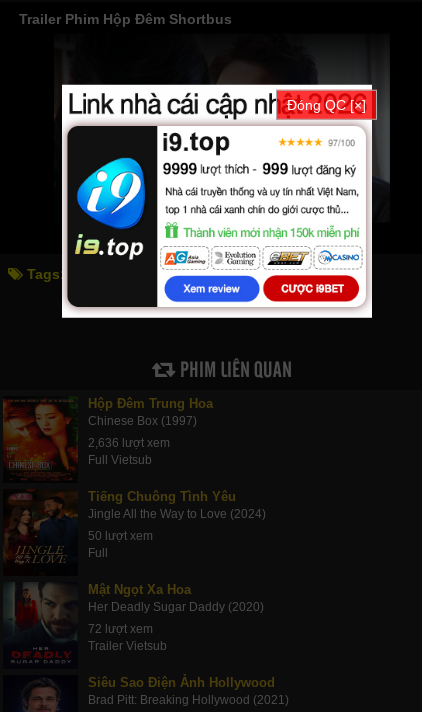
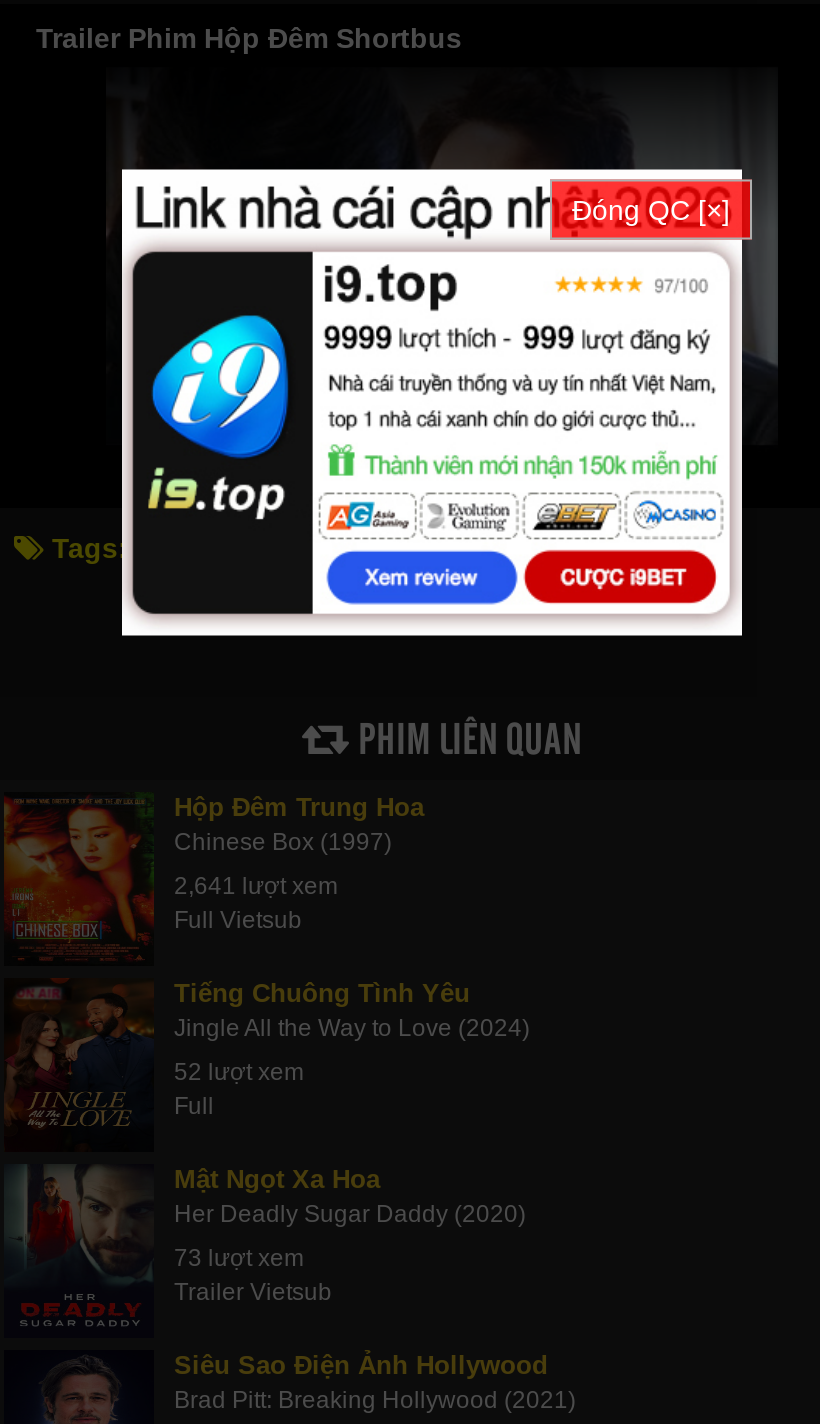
[88,436,170,450] 2,636 lượt xem -> [174,872,338,900] 2,641 lượt xem
[88,529,153,543] 50 lượt xem -> [174,1058,304,1086] 52 lượt xem
[88,622,153,636] 72 lượt xem -> [174,1244,304,1272] 73 lượt xem

